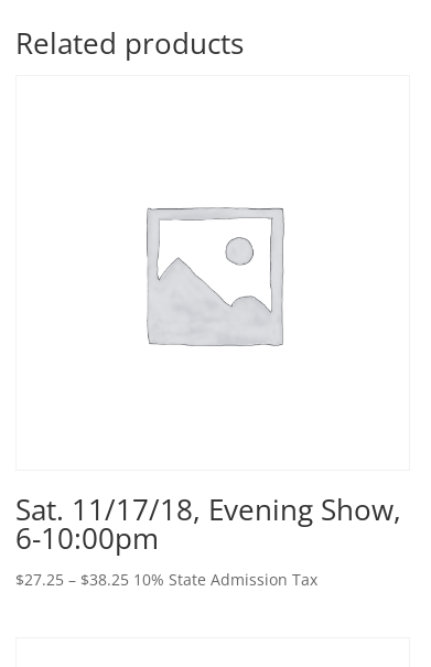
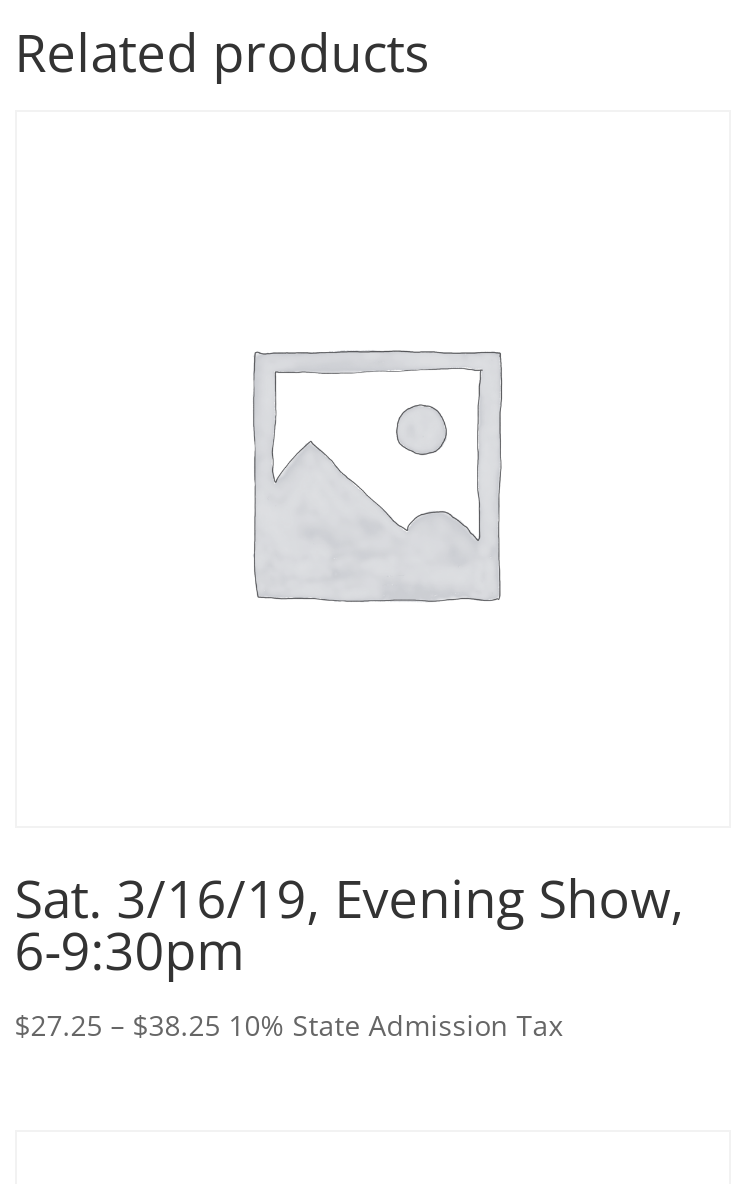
[15,489,401,558] Sat. 11/17/18, Evening Show, | 6-10:00pm -> [15,862,685,986] Sat. 3/16/19, Evening Show, | 6-9:30pm

